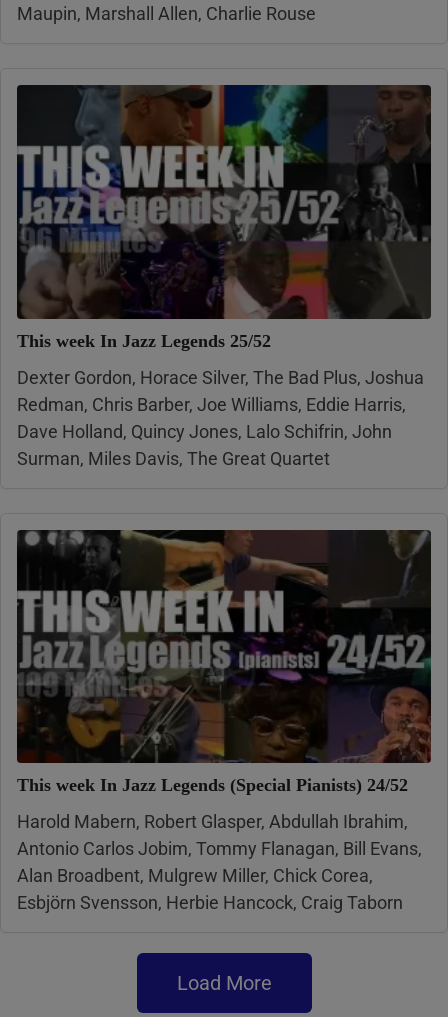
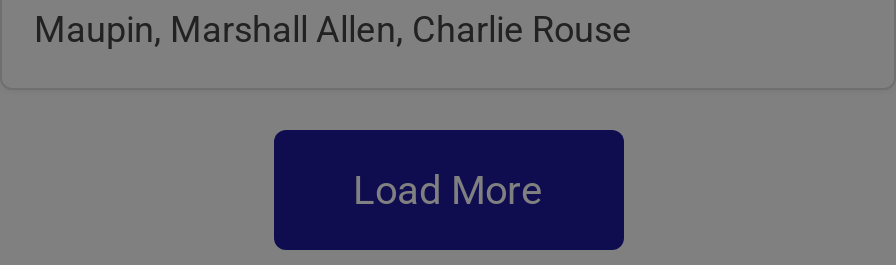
[16,84,432,469] [image] | This week In Jazz Legends 25/52 | Dexter Gordon, Horace Silver, The Bad Plus, Joshua | Redman, Chris Barber, Joe Williams, Eddie Harris, | Dave Holland, Quincy Jones, Lalo Schifrin, John | Surman, Miles Davis, The Great Quartet -> none
[16,529,432,913] [image] | This week In Jazz Legends (Special Pianists) 24/52 | Harold Mabern, Robert Glasper, Abdullah Ibrahim, | Antonio Carlos Jobim, Tommy Flanagan, Bill Evans, | Alan Broadbent, Mulgrew Miller, Chick Corea, | Esbjörn Svensson, Herbie Hancock, Craig Taborn -> none

